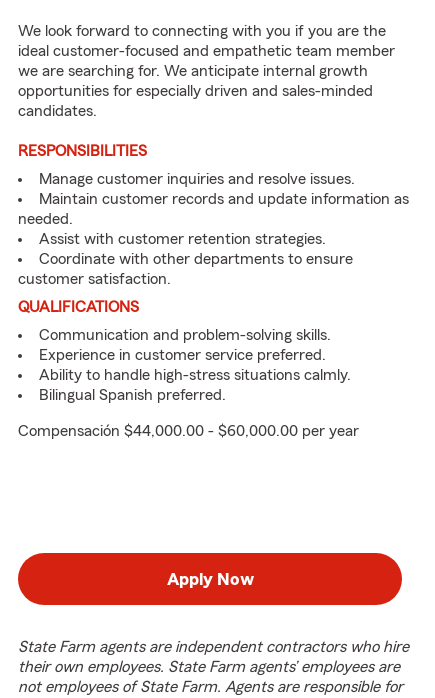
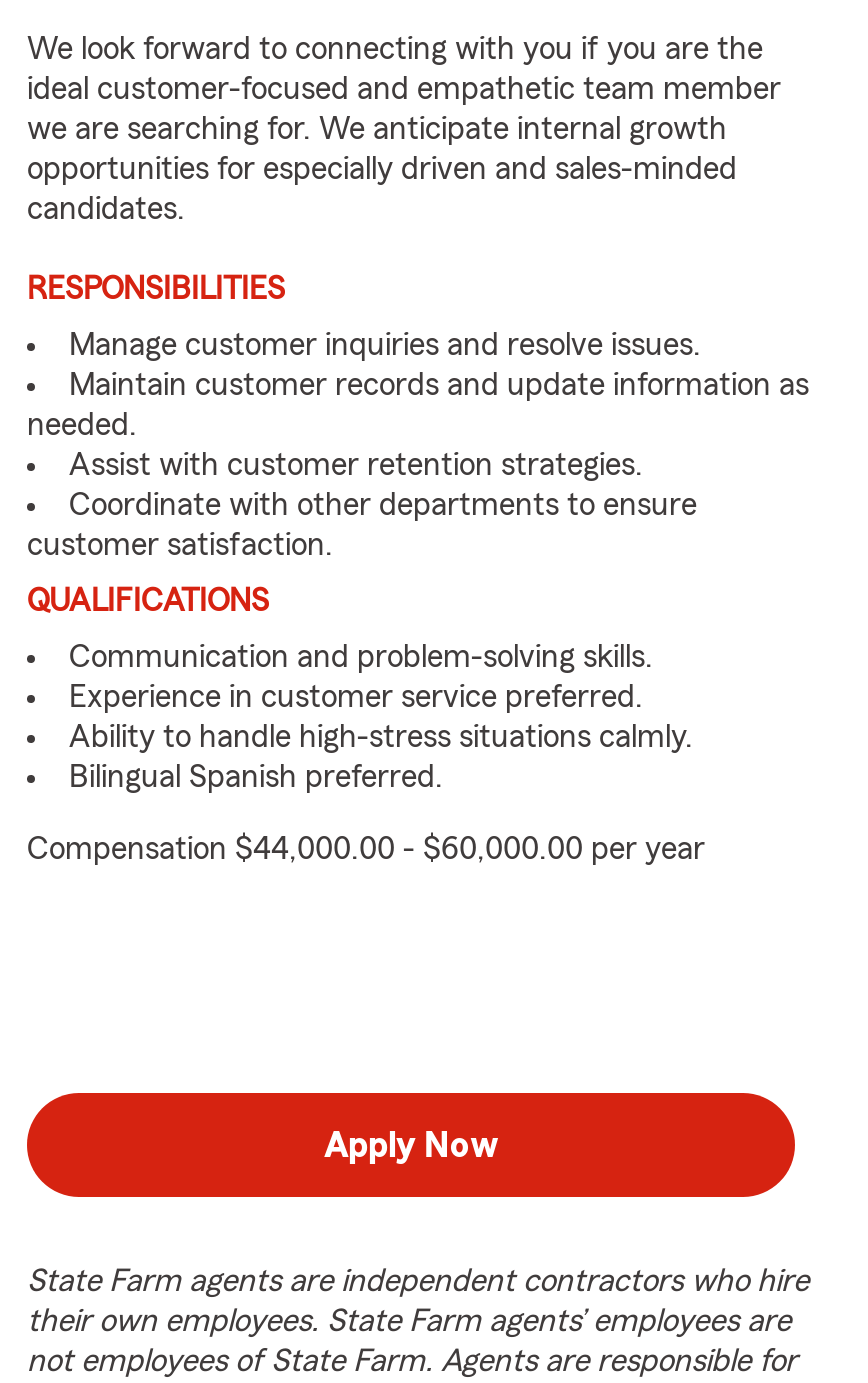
[18,423,359,439] Compensación $44,000.00 - $60,000.00 per year -> [27,833,705,865] Compensation $44,000.00 - $60,000.00 per year

